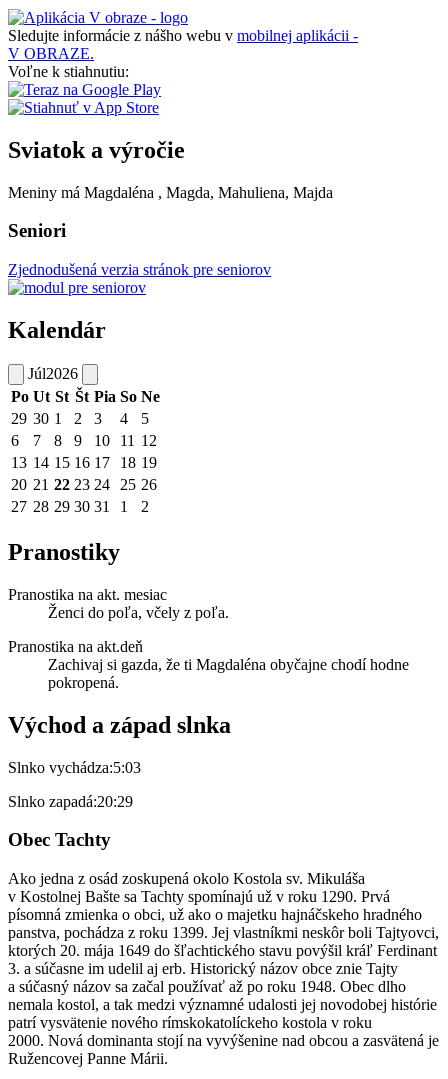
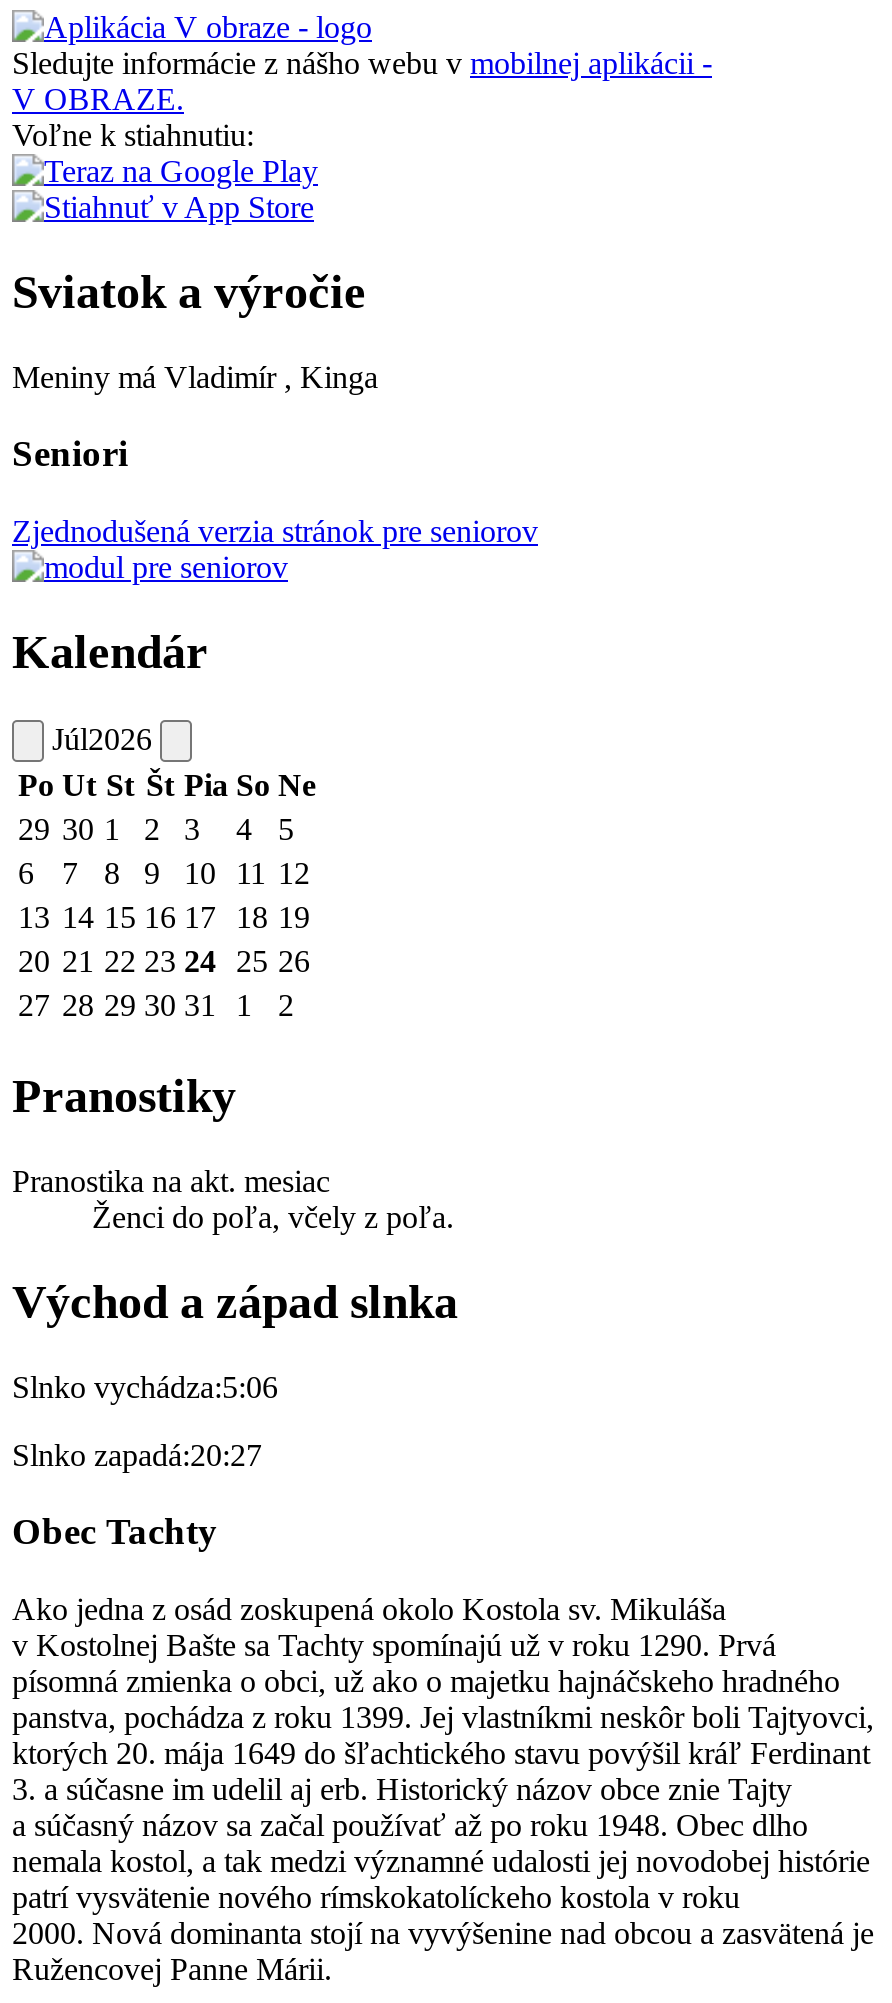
[8,184,333,201] Meniny má Magdaléna , Magda, Mahuliena, Majda -> [12,360,378,394] Meniny má Vladimír , Kinga
[8,638,409,691] Pranostika na akt.deň | Zachivaj si gazda, že ti Magdaléna obyčajne chodí hodne | pokropená. -> none
[8,759,141,776] Slnko vychádza:5:03 -> [12,1369,278,1403] Slnko vychádza:5:06
[8,793,133,810] Slnko zapadá:20:29 -> [12,1437,262,1471] Slnko zapadá:20:27

